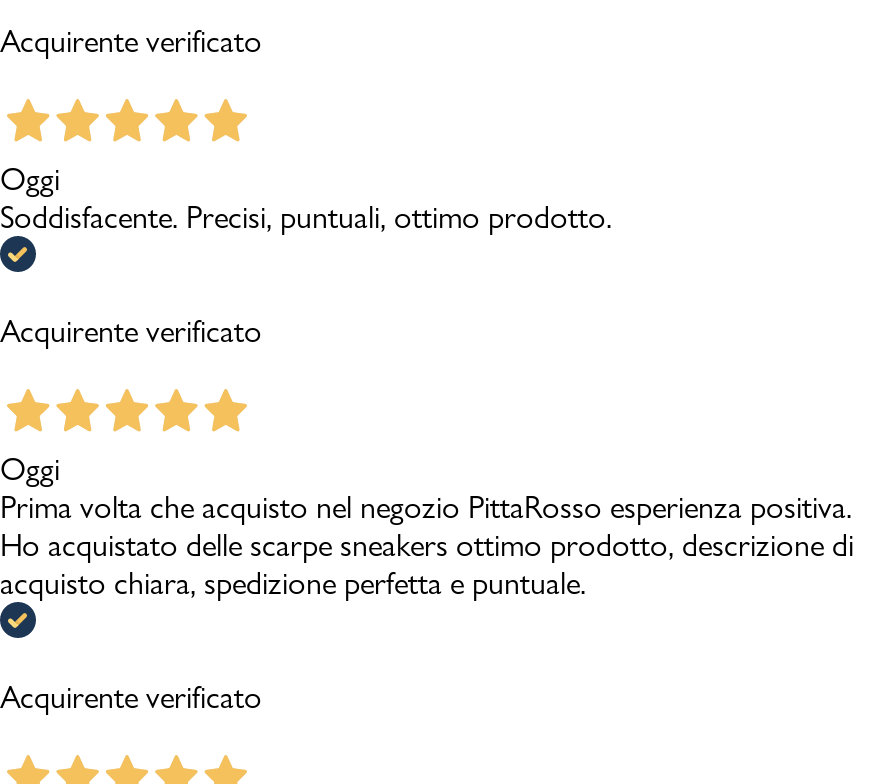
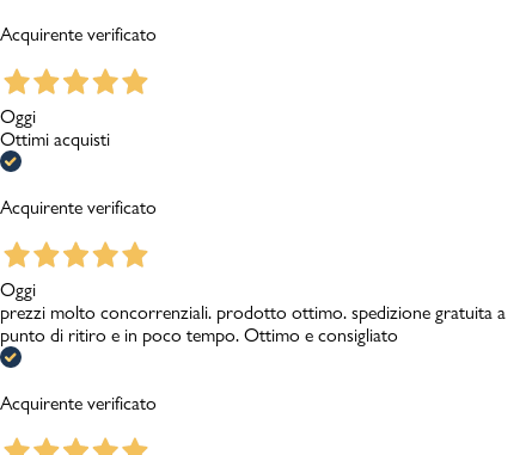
[0,197,612,235] Soddisfacente. Precisi, puntuali, ottimo prodotto. -> [0,127,110,150] Ottimi acquisti
[0,487,854,601] Prima volta che acquisto nel negozio PittaRosso esperienza positiva. | Ho acquistato delle scarpe sneakers ottimo prodotto, descrizione di | acquisto chiara, spedizione perfetta e puntuale. -> [0,301,506,346] prezzi molto concorrenziali. prodotto ottimo. spedizione gratuita a | punto di ritiro e in poco tempo. Ottimo e consigliato

